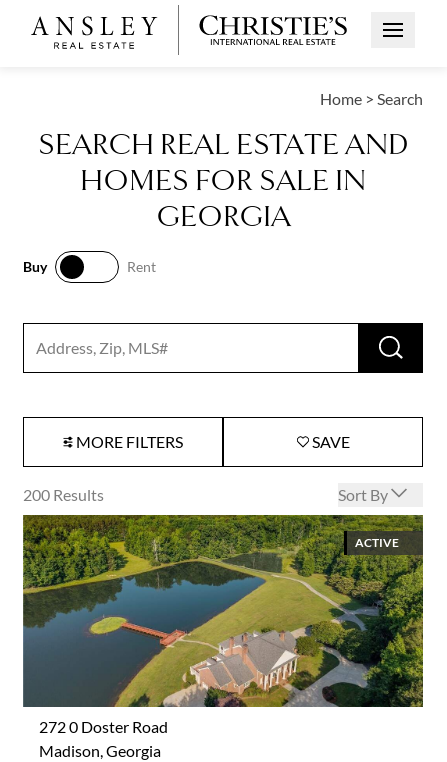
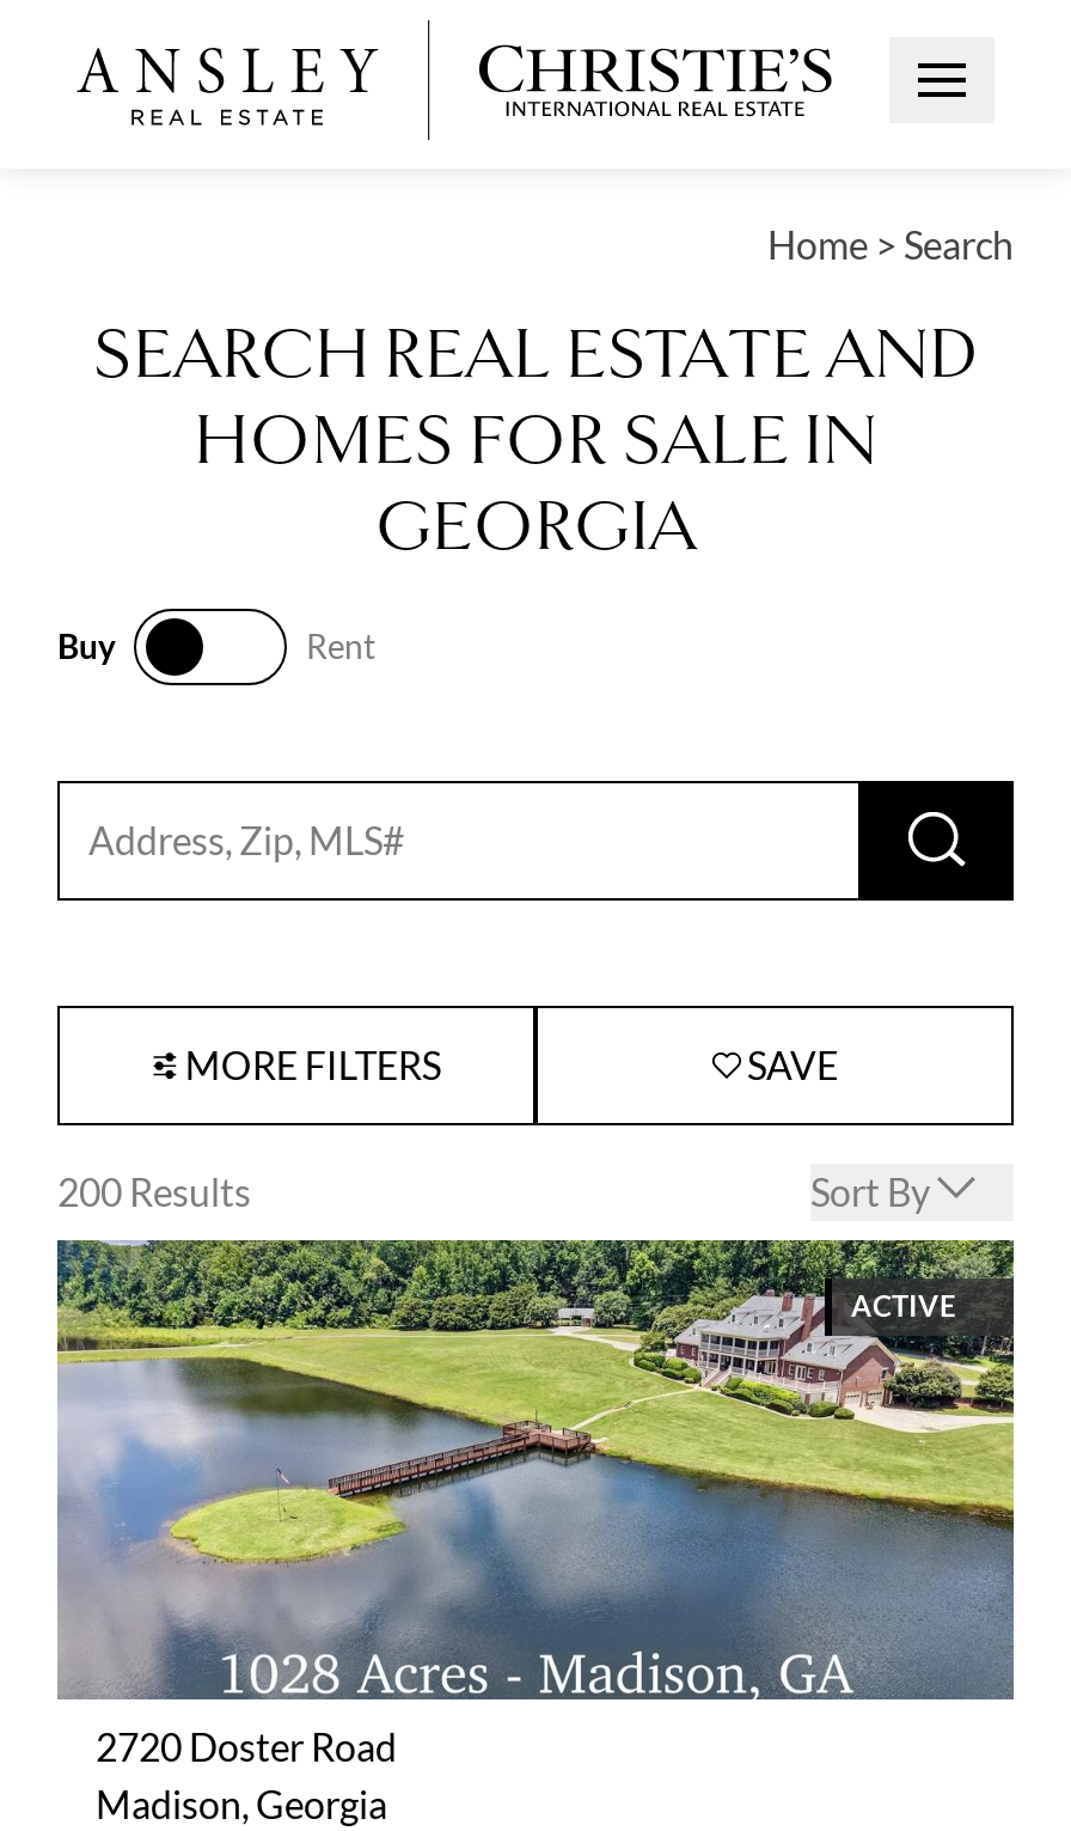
[22,514,424,736] [image] | 272 0 Doster Road -> [57,1238,1016,1768] [image] | 2720 Doster Road

